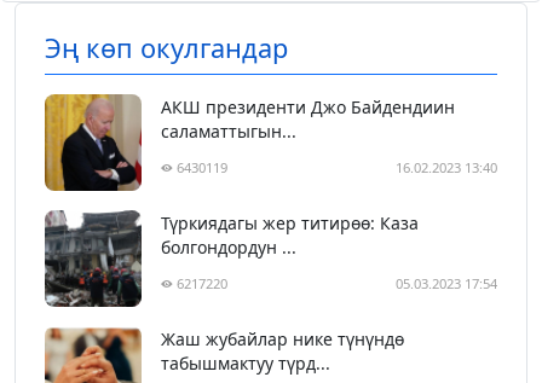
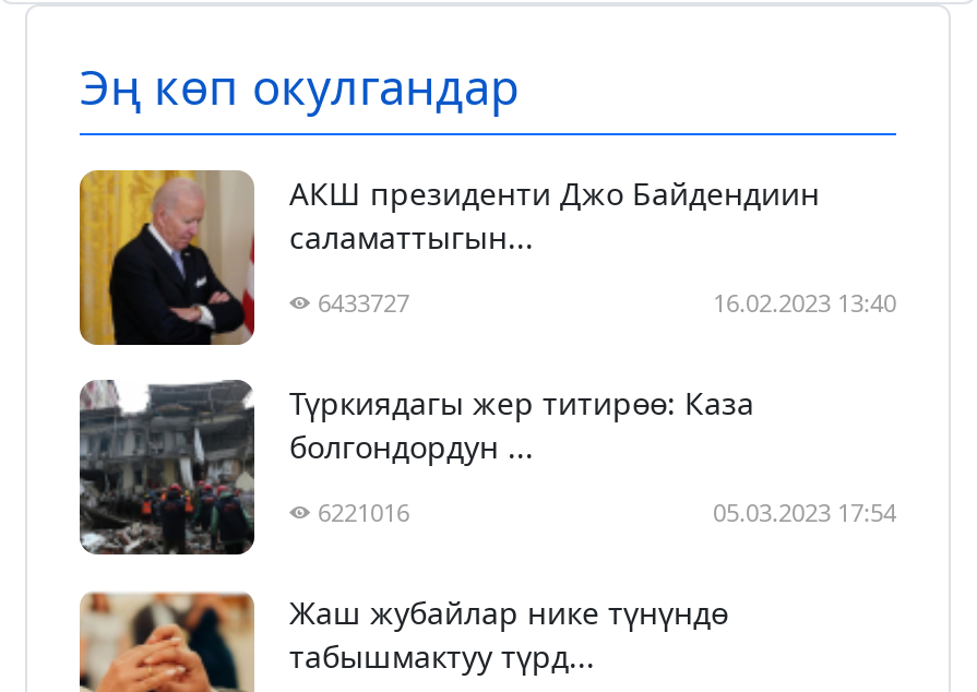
[177,159,227,177] 6430119 -> [318,286,409,319] 6433727
[177,275,227,293] 6217220 -> [318,496,409,529] 6221016

